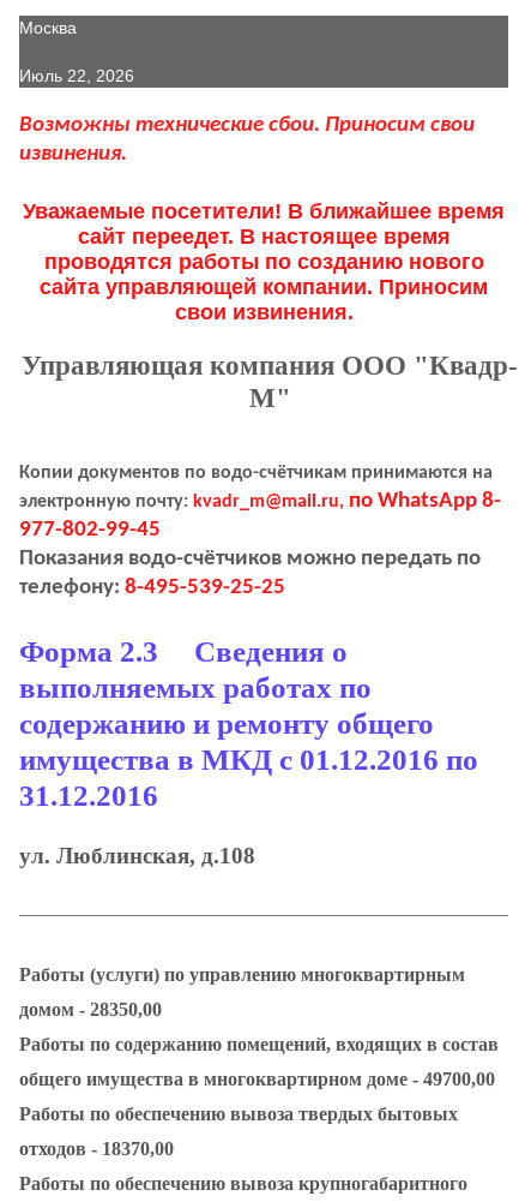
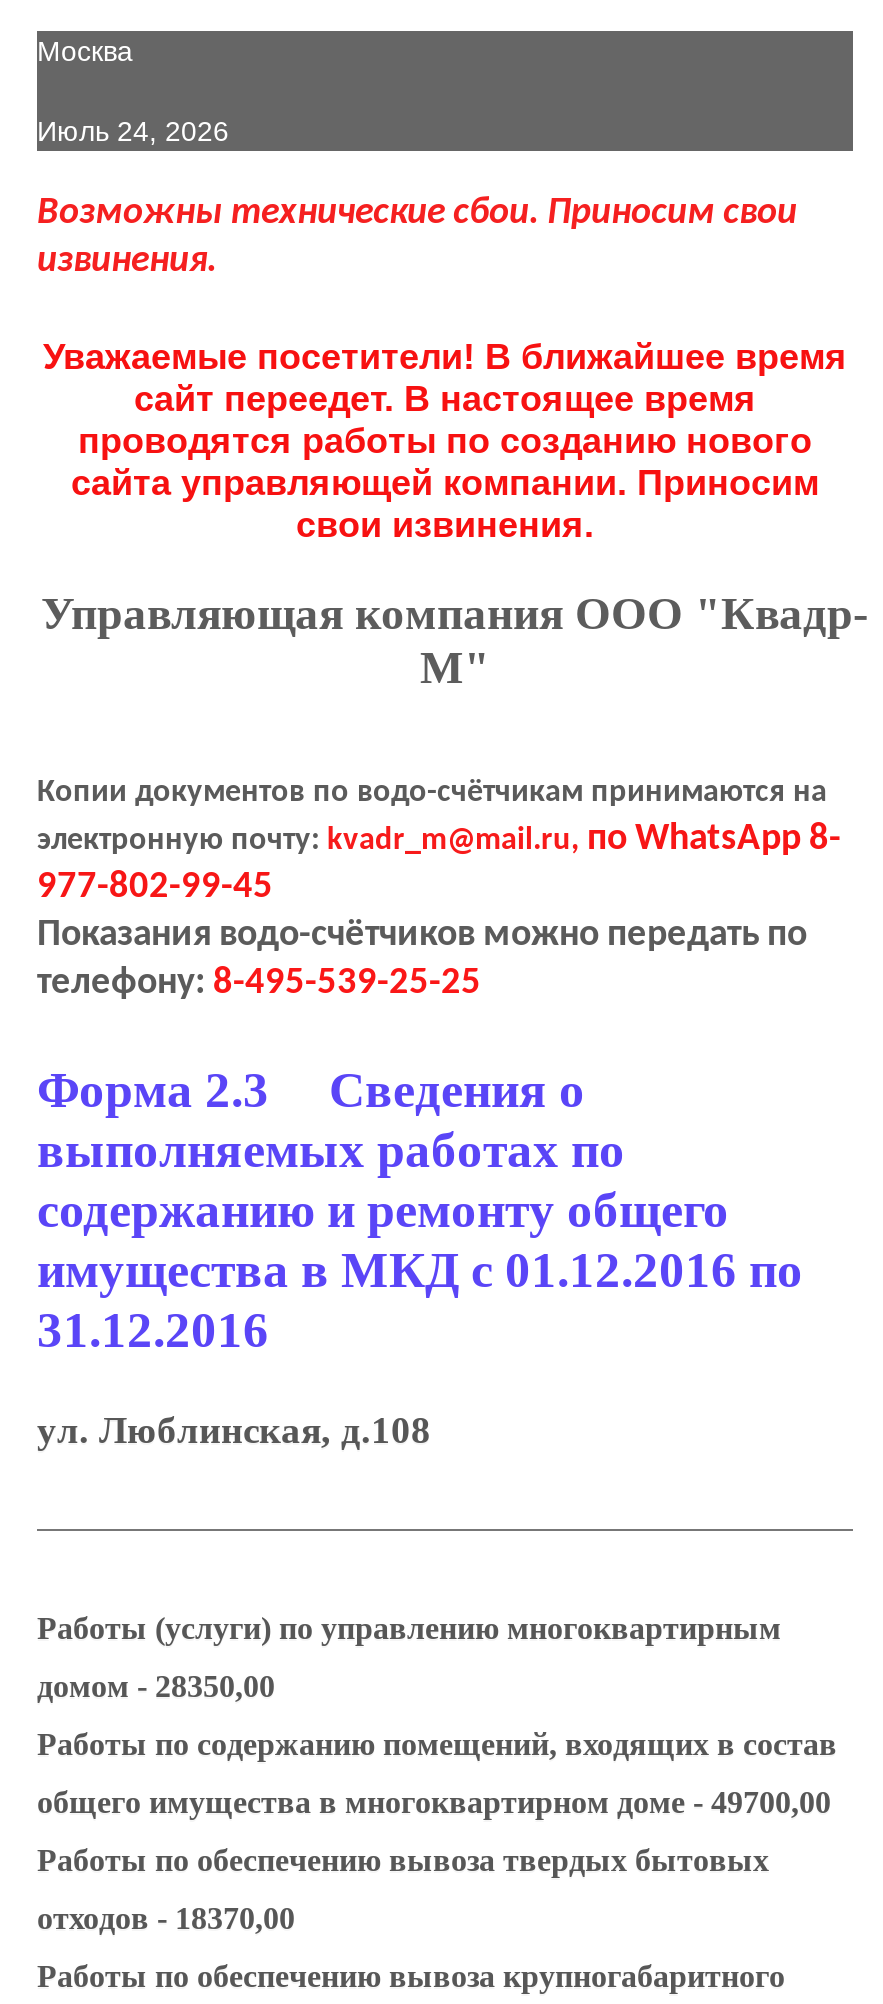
[19,66,134,85] Июль 22, 2026 -> [37,115,229,147] Июль 24, 2026

